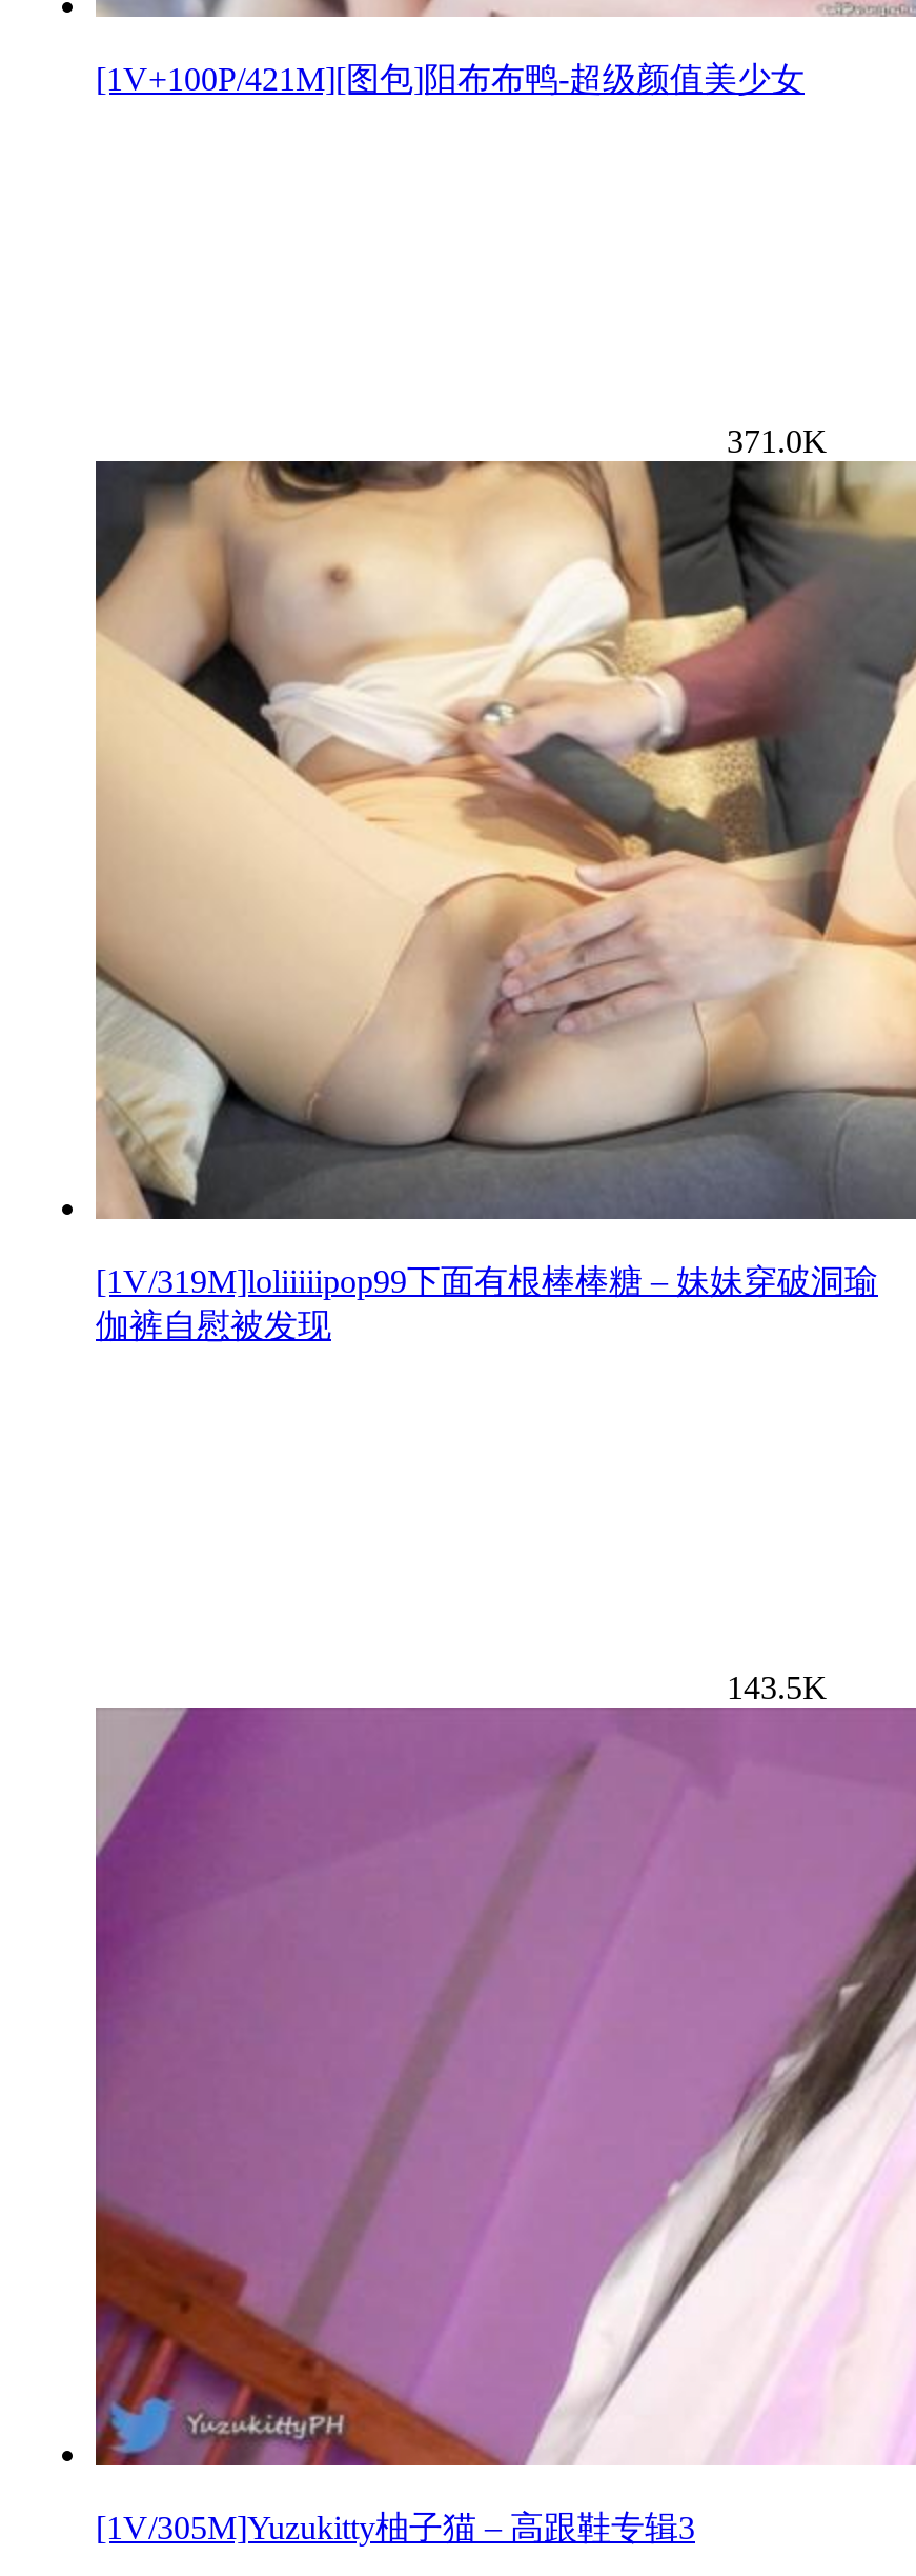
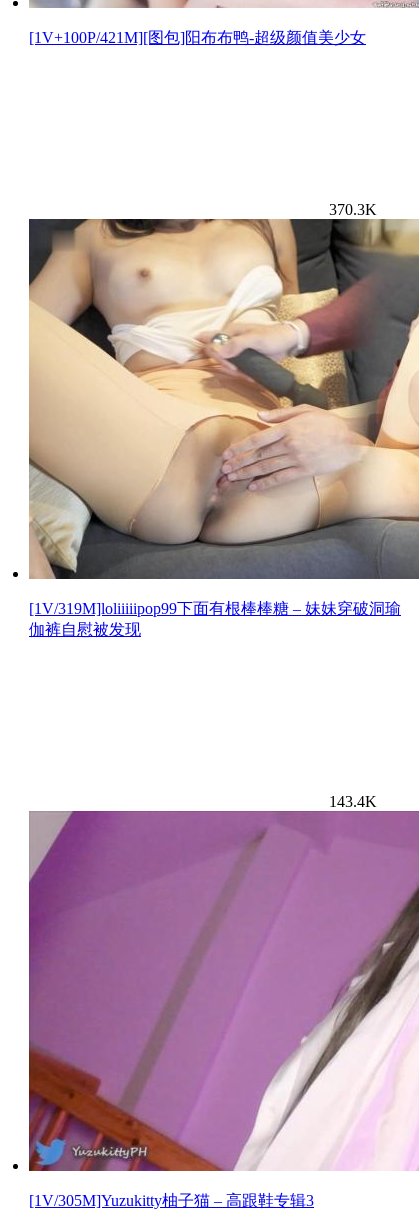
[727,424,828,460] 371.0K -> [329,201,377,218] 370.3K
[727,1670,828,1706] 143.5K -> [329,793,377,810] 143.4K

